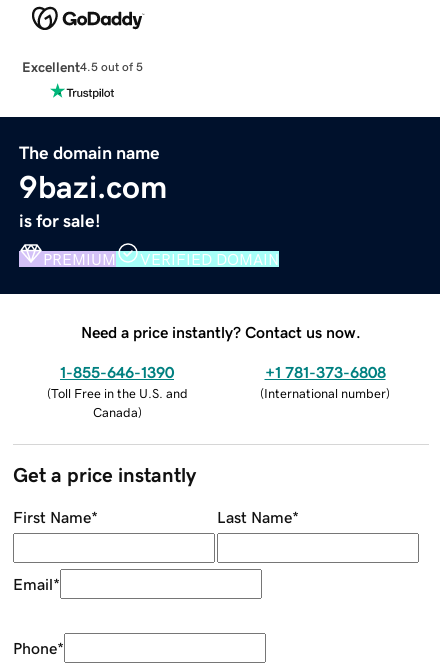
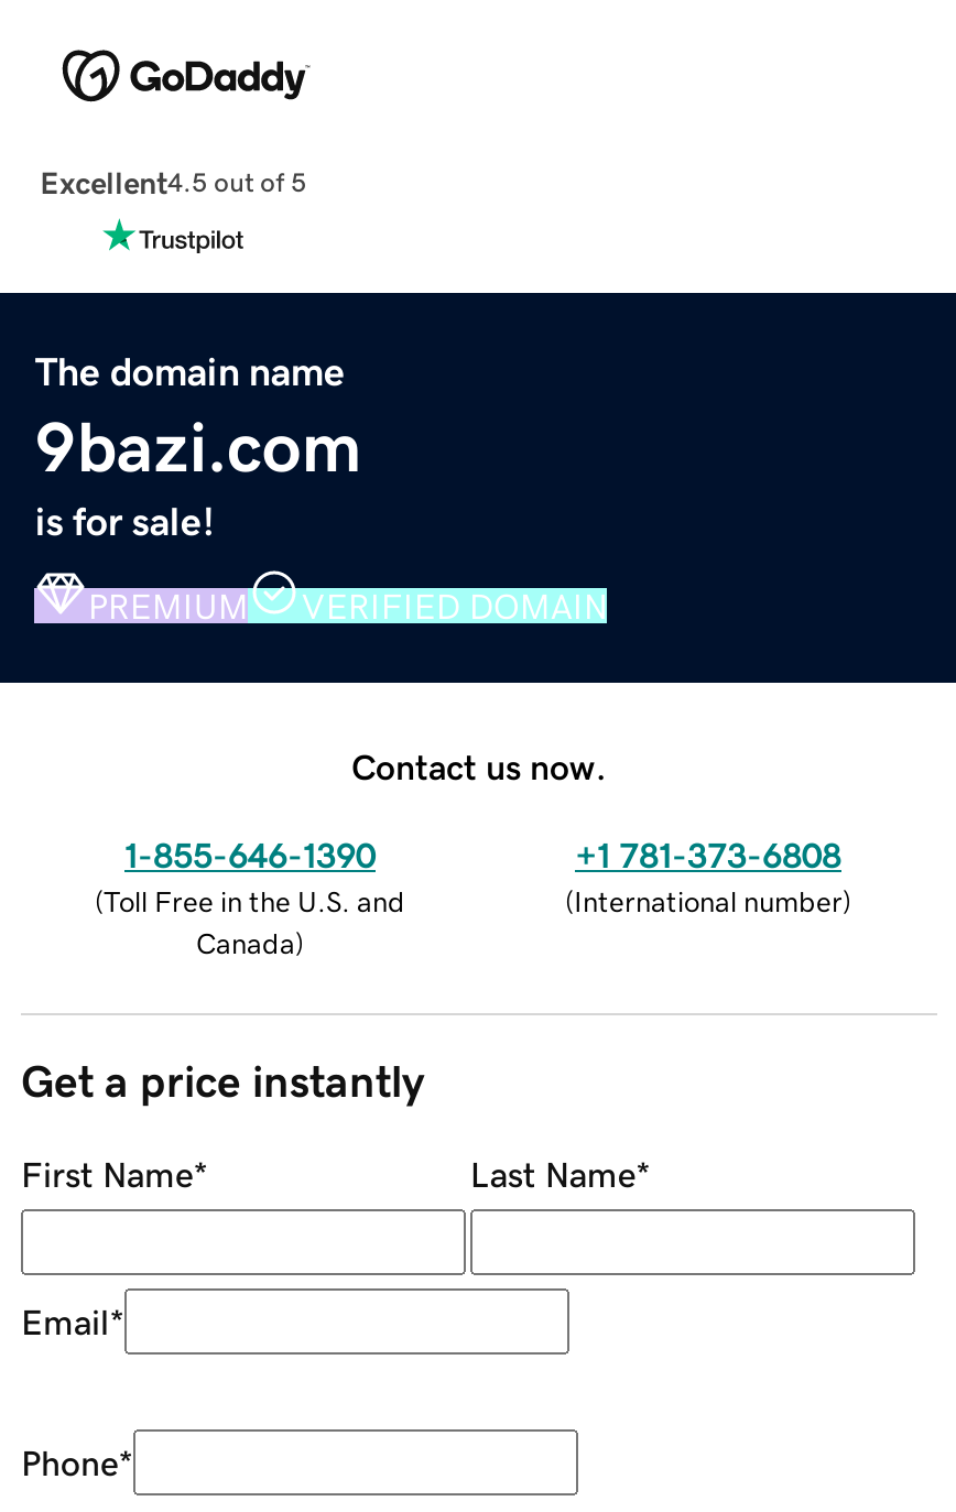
[81,324,361,340] Need a price instantly? Contact us now. -> [351,748,607,783] Contact us now.

